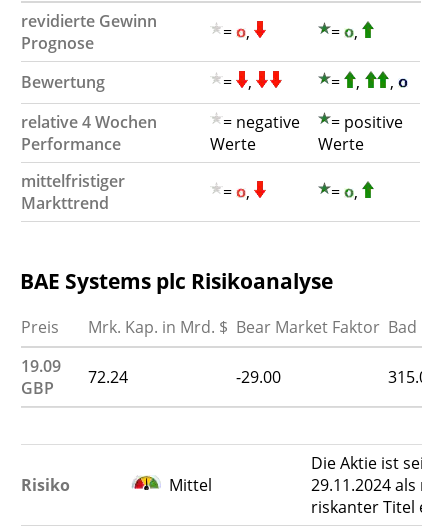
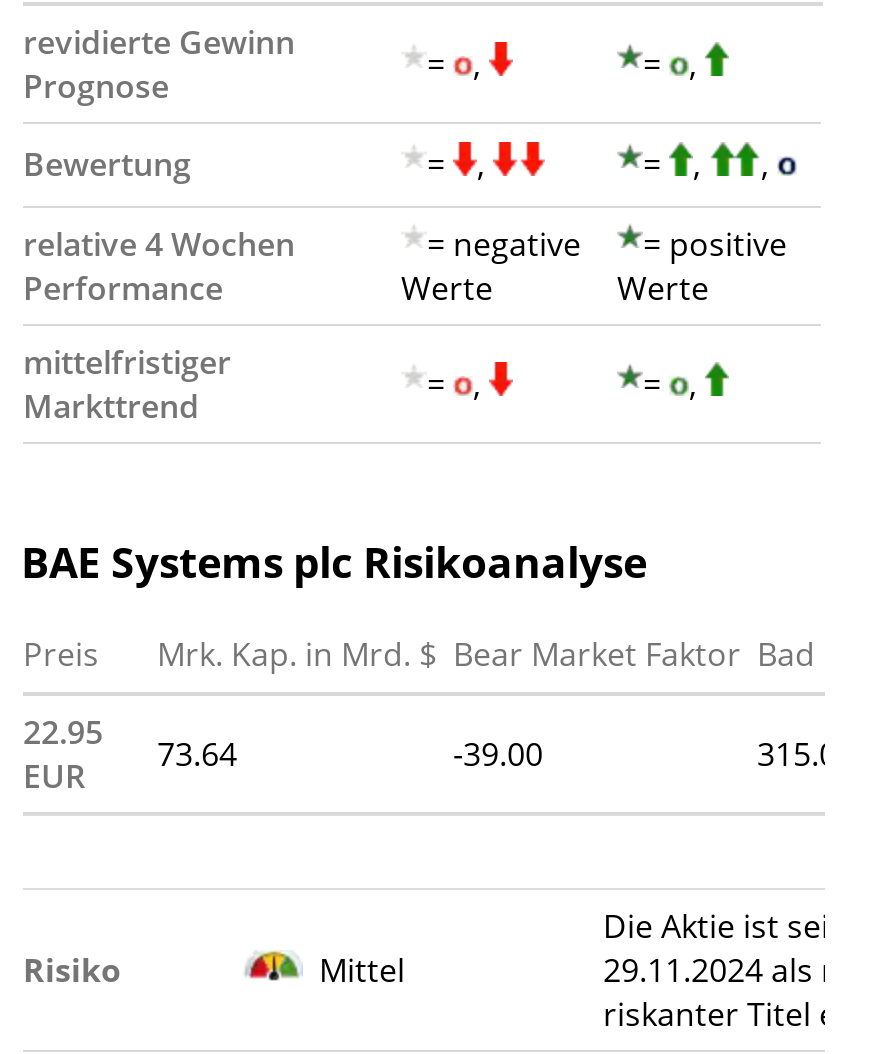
[21,355,281,399] 19.09 | GBP | 72.24 | -29.00 -> [23,710,543,798] 22.95 | EUR | 73.64 | -39.00

